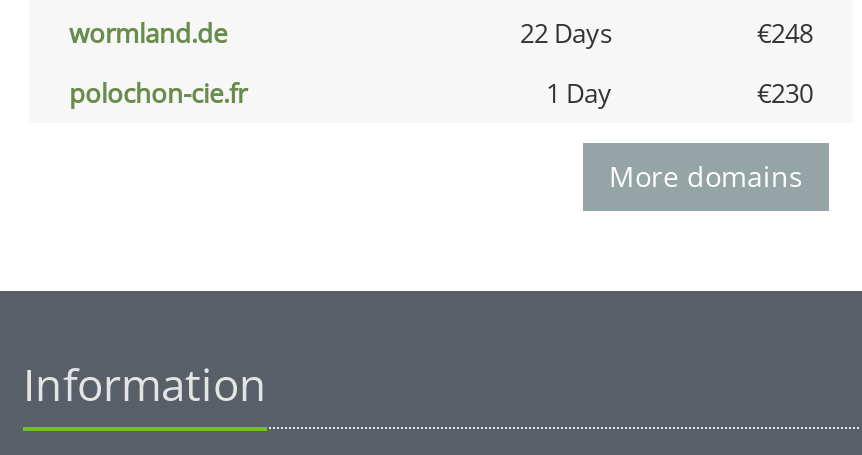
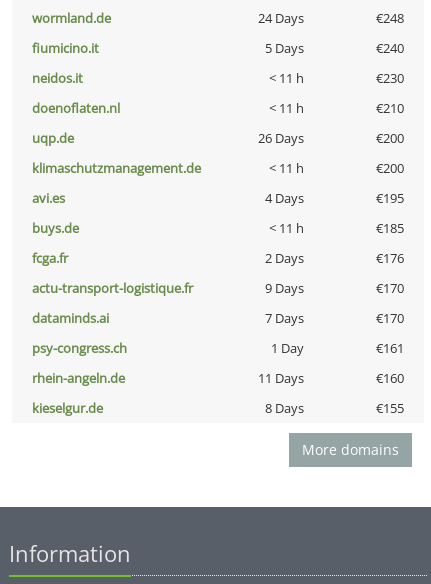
[520,15,612,51] 22 Days -> [257,9,303,27] 24 Days
[69,75,612,111] polochon-cie.fr | 1 Day -> [32,39,404,87] fiumicino.it | 5 Days | €240 | neidos.it | < 11 h
none -> [32,99,404,417] doenoflaten.nl | < 11 h | €210 | uqp.de | 26 Days | €200 | klimaschutzmanagement.de | < 11 h | €200 | avi.es | 4 Days | €195 | buys.de | < 11 h | €185 | fcga.fr | 2 Days | €176 | actu-transport-logistique.fr | 9 Days | €170 | dataminds.ai | 7 Days | €170 | psy-congress.ch | 1 Day | €161 | rhein-angeln.de | 11 Days | €160 | kieselgur.de | 8 Days | €155

